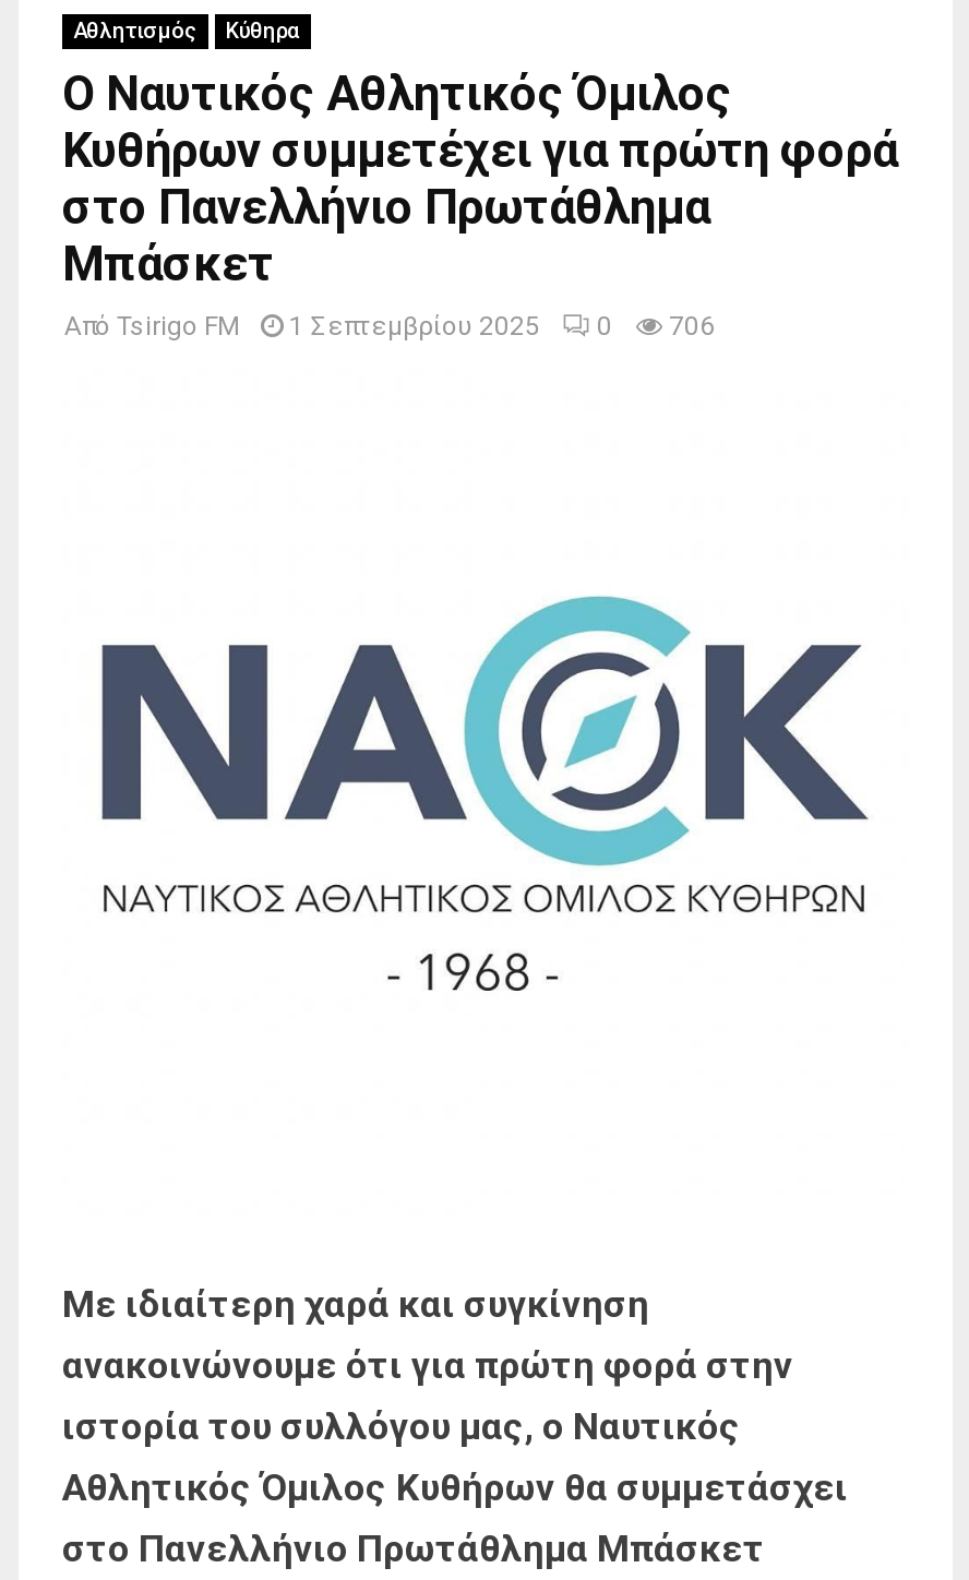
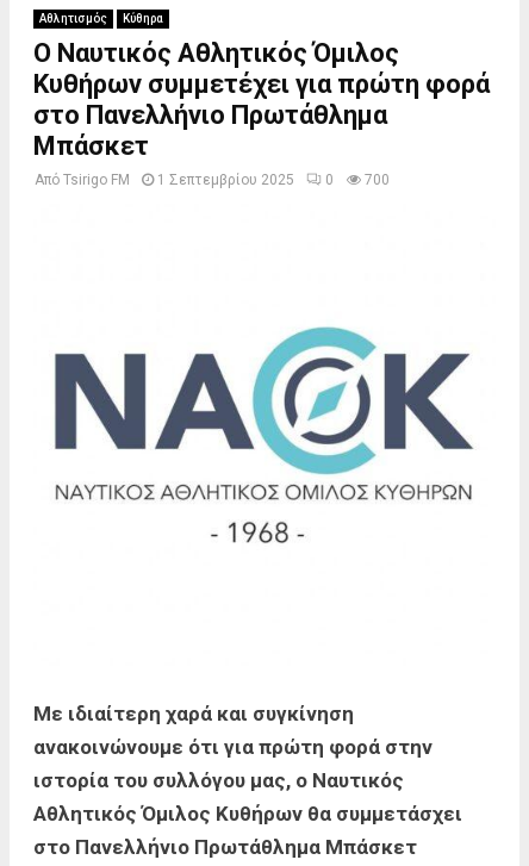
[64,311,715,342] Από Tsirigo FM 1 Σεπτεμβρίου 2025 0 706 -> [35,172,390,188] Από Tsirigo FM 1 Σεπτεμβρίου 2025 0 700

